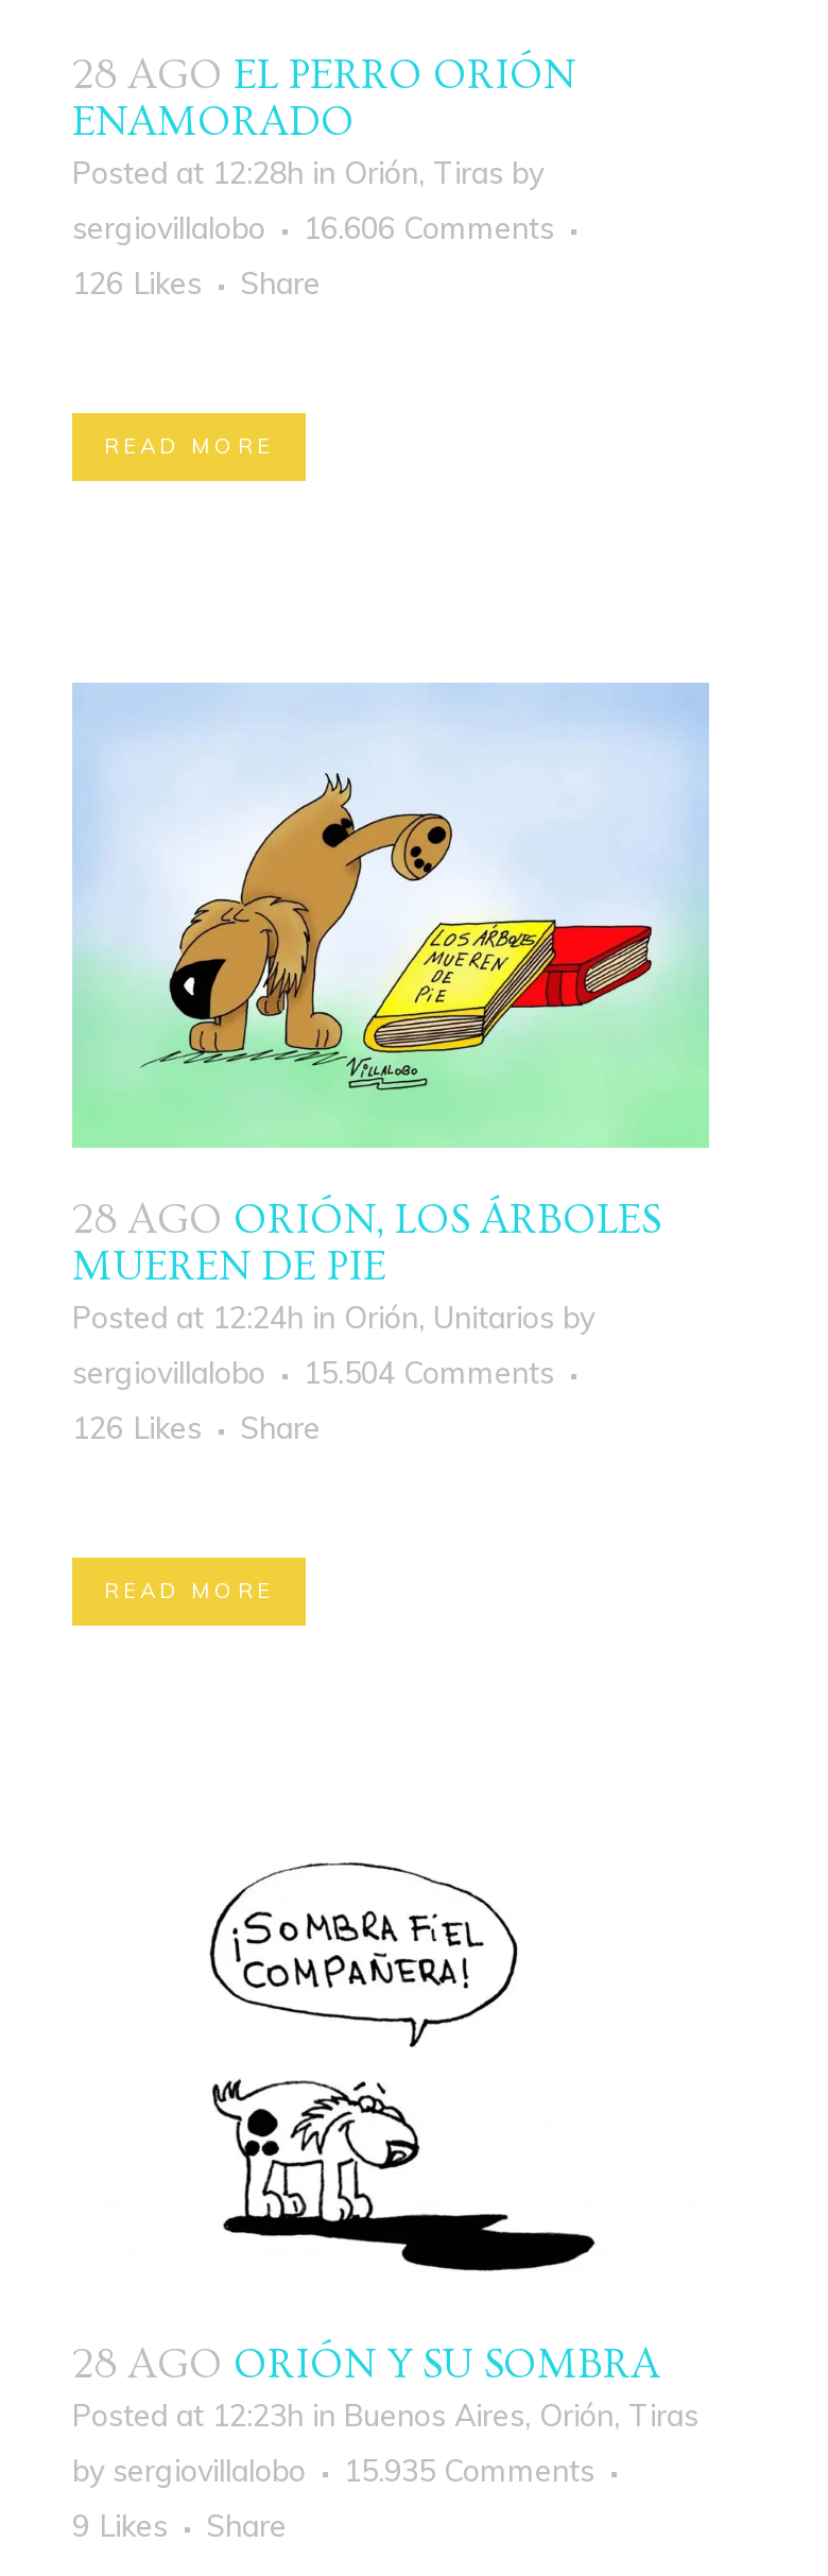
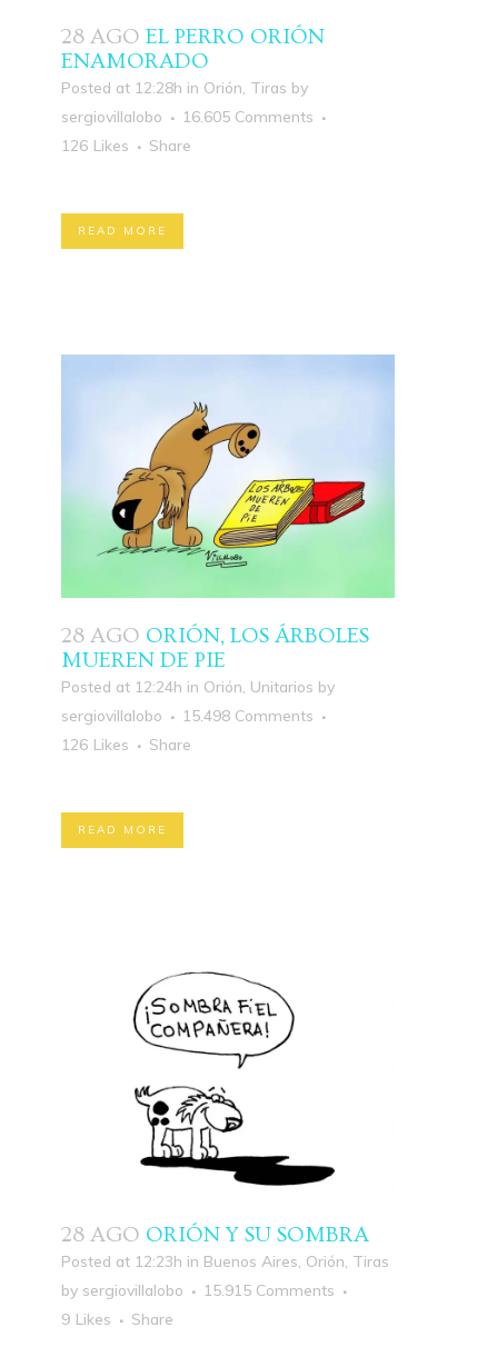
[72,209,554,247] sergiovillalobo 16.606 Comments -> [61,106,314,126] sergiovillalobo 16.605 Comments
[72,1354,554,1392] sergiovillalobo 15.504 Comments -> [61,706,314,726] sergiovillalobo 15.498 Comments
[72,2452,594,2490] by sergiovillalobo 15.935 Comments -> [61,1281,335,1301] by sergiovillalobo 15.915 Comments

